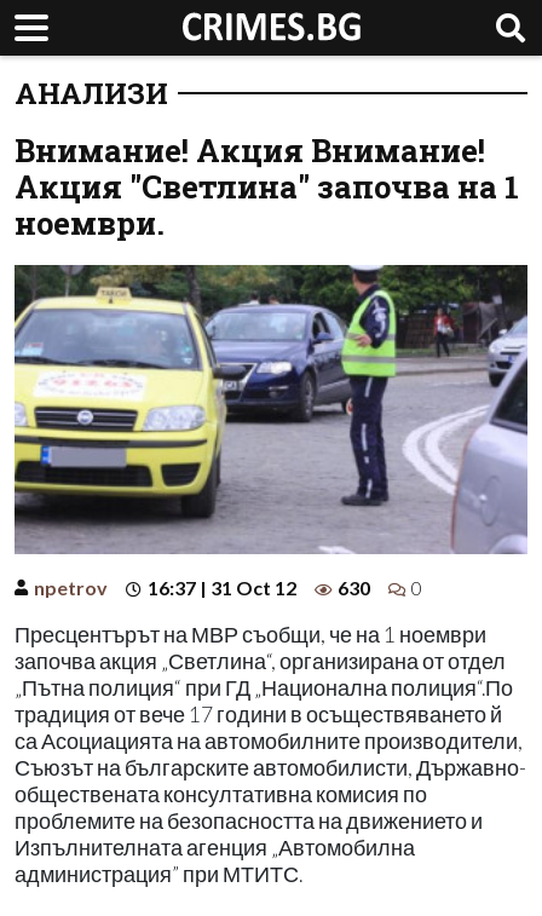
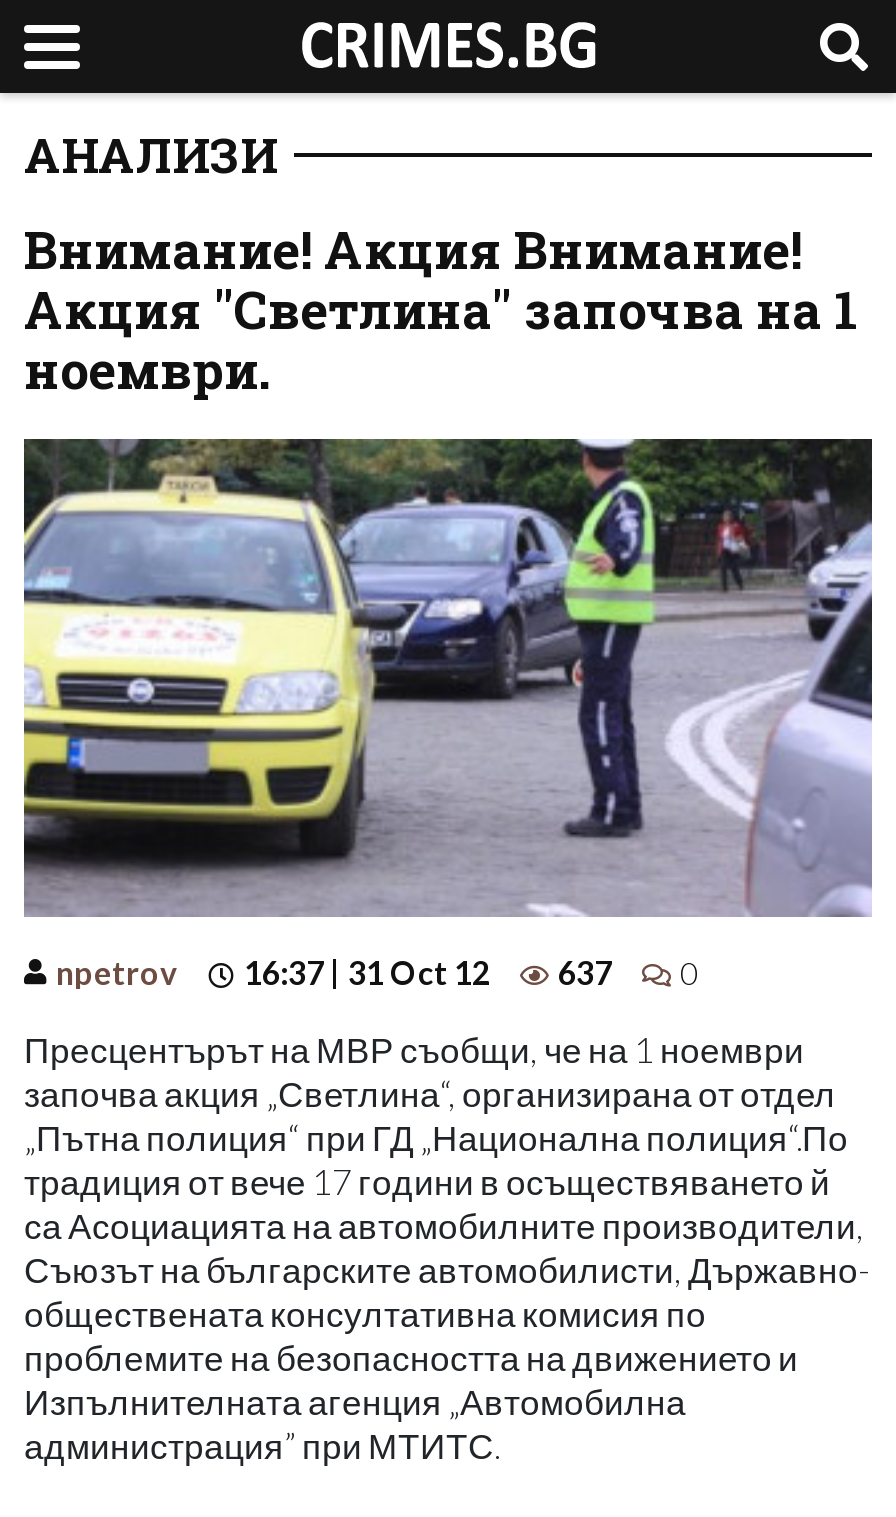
[338,575,370,598] 630 -> [558,952,612,990] 637

